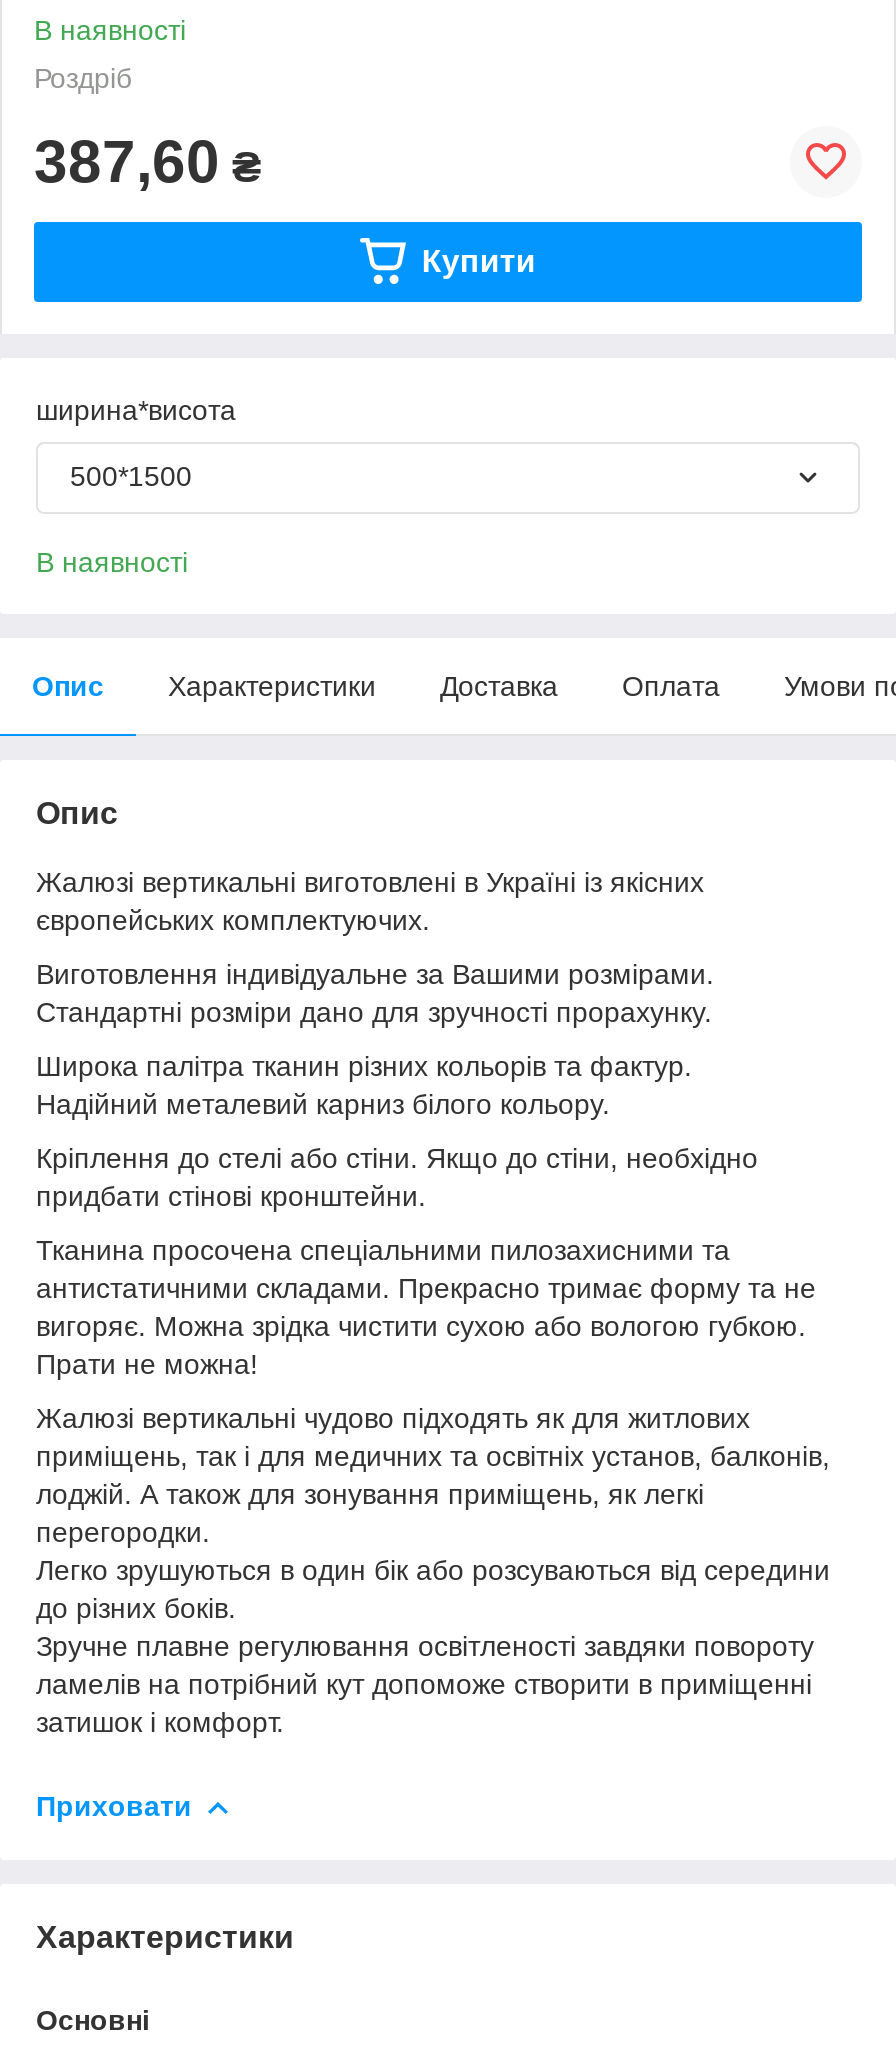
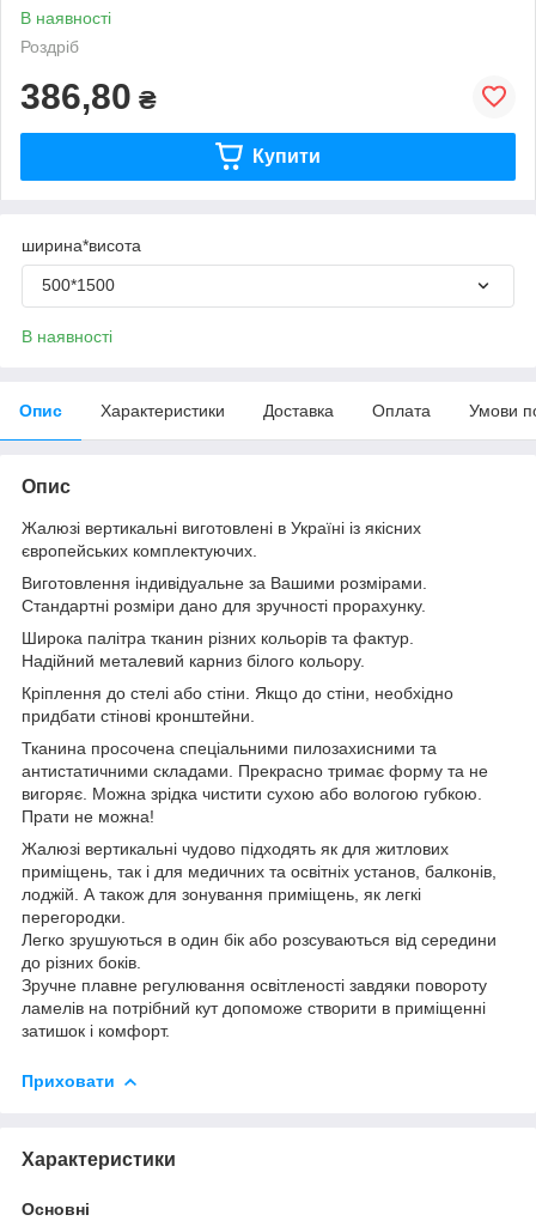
[34,128,262,194] 387,60 ₴ -> [20,76,157,116] 386,80 ₴

